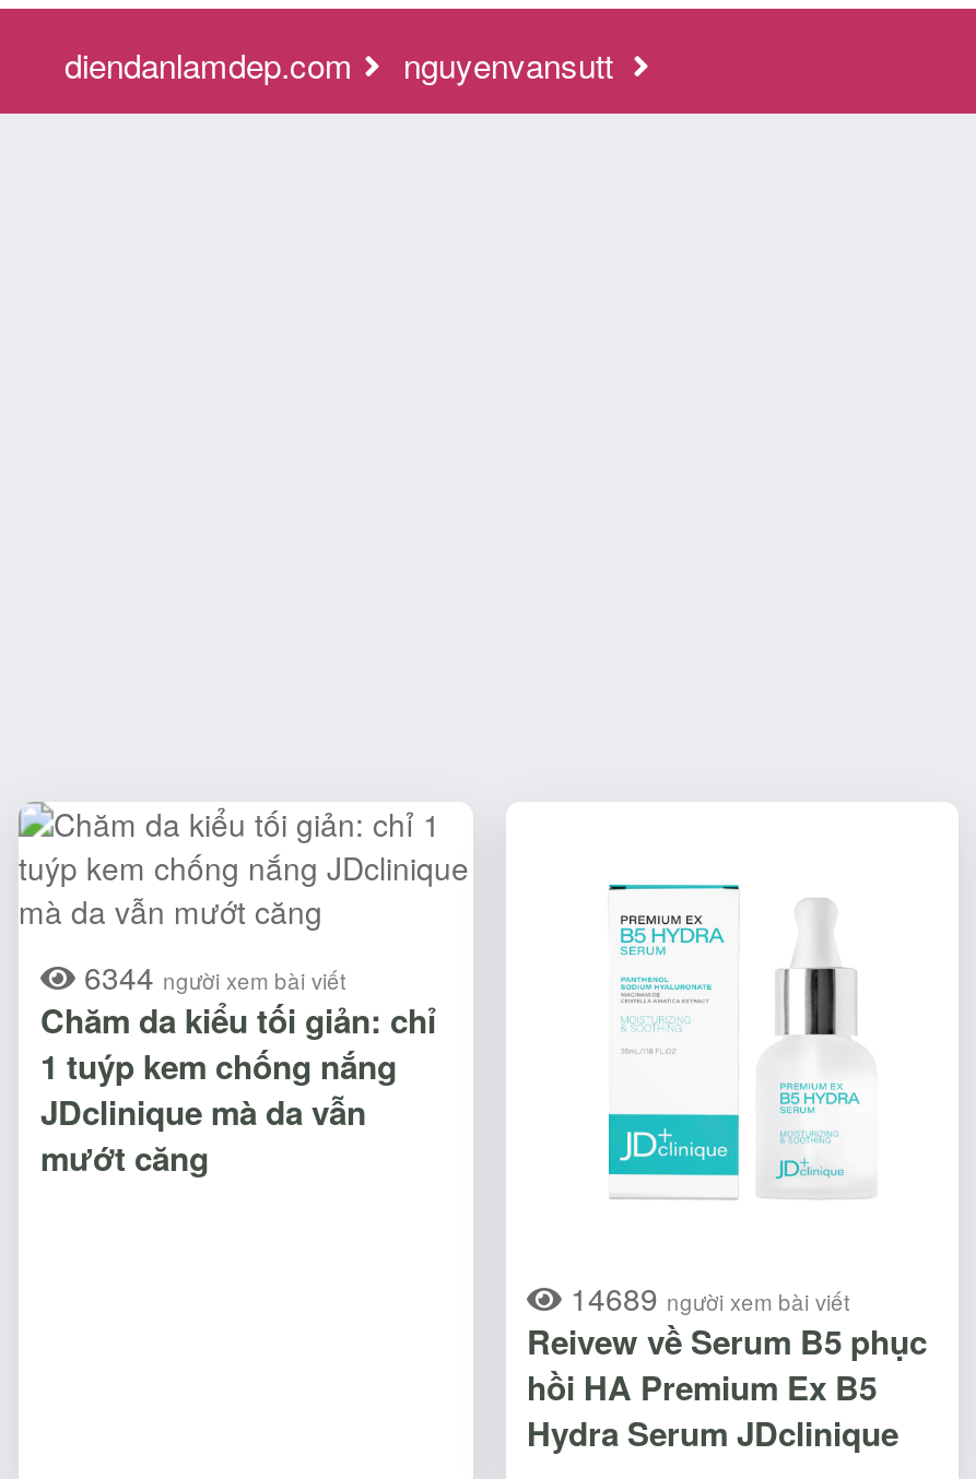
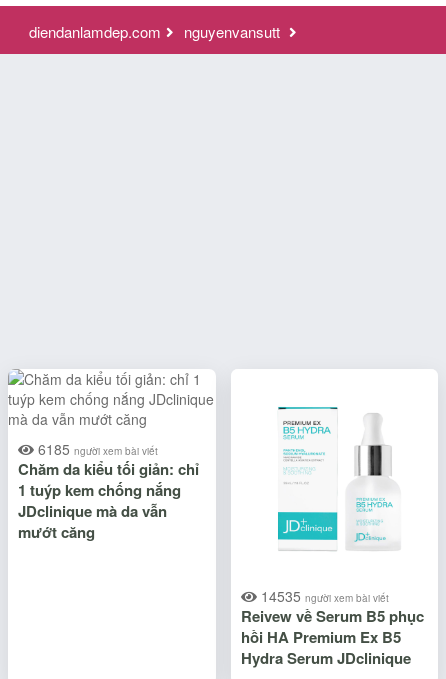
[75,954,346,998] 6344 người xem bài viết -> [34,439,158,459] 6185 người xem bài viết
[562,1277,850,1320] 14689 người xem bài viết -> [256,586,388,606] 14535 người xem bài viết

